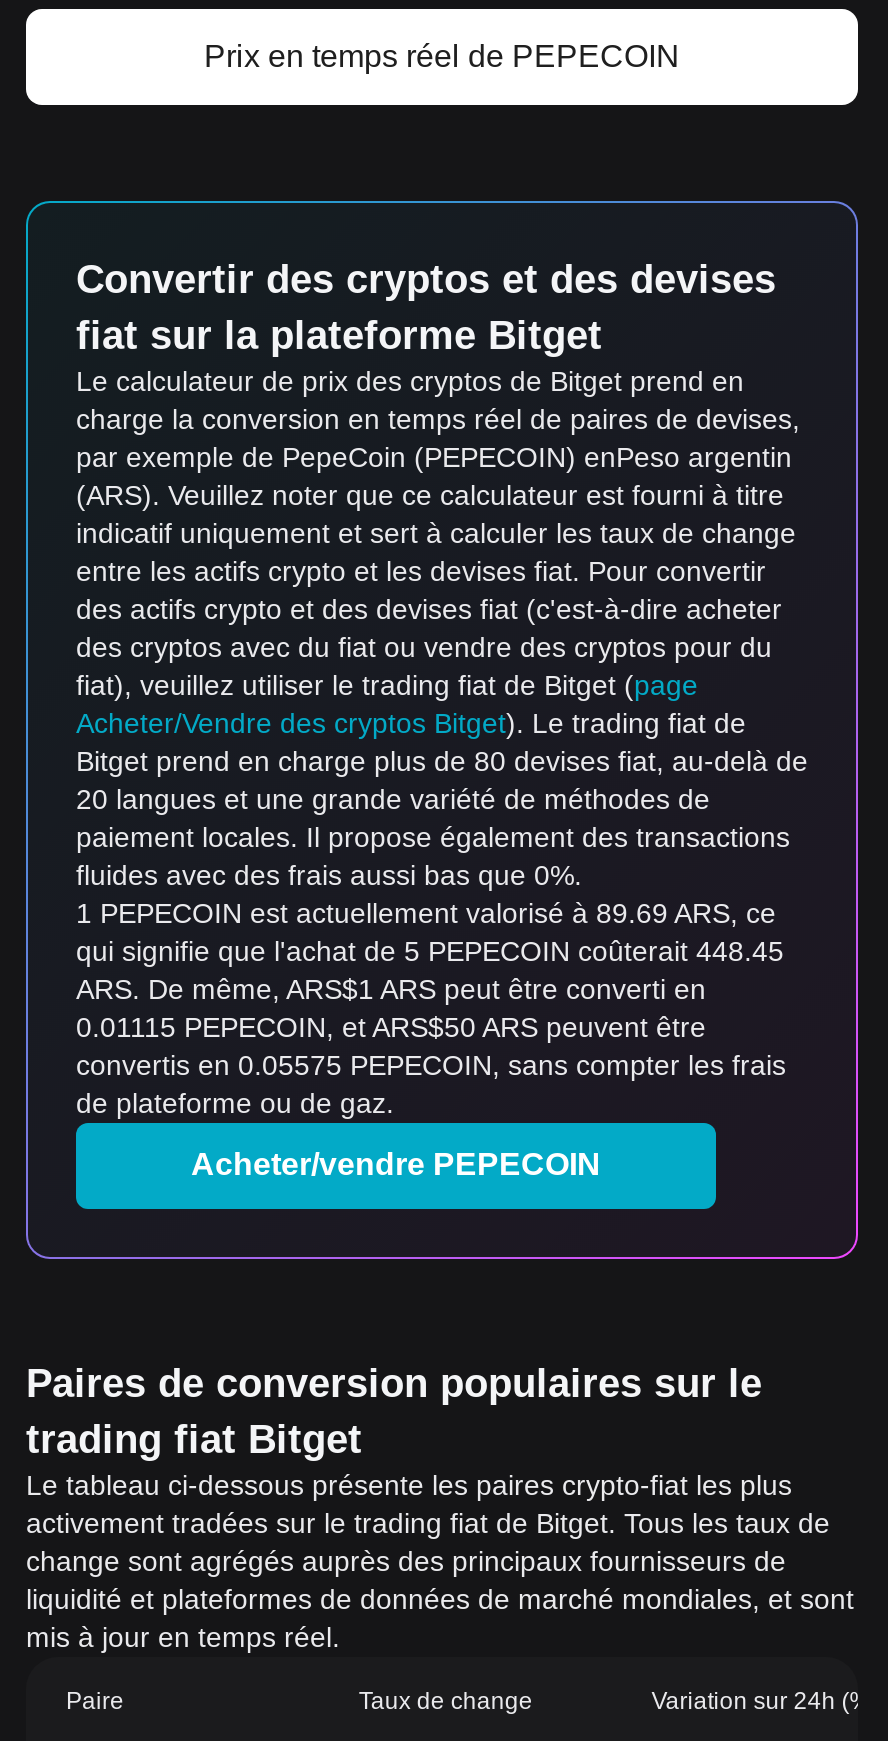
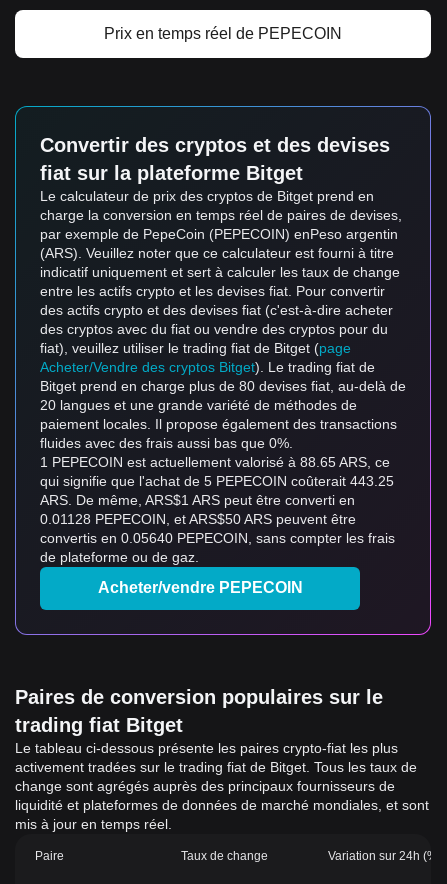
[76,897,776,929] 1 PEPECOIN est actuellement valorisé à 89.69 ARS, ce -> [40,454,390,470] 1 PEPECOIN est actuellement valorisé à 88.65 ARS, ce
[76,935,784,967] qui signifie que l'achat de 5 PEPECOIN coûterait 448.45 -> [40,473,394,489] qui signifie que l'achat de 5 PEPECOIN coûterait 443.25
[76,1011,706,1043] 0.01115 PEPECOIN, et ARS$50 ARS peuvent être -> [40,511,356,527] 0.01128 PEPECOIN, et ARS$50 ARS peuvent être
[76,1049,786,1081] convertis en 0.05575 PEPECOIN, sans compter les frais -> [40,530,395,546] convertis en 0.05640 PEPECOIN, sans compter les frais

